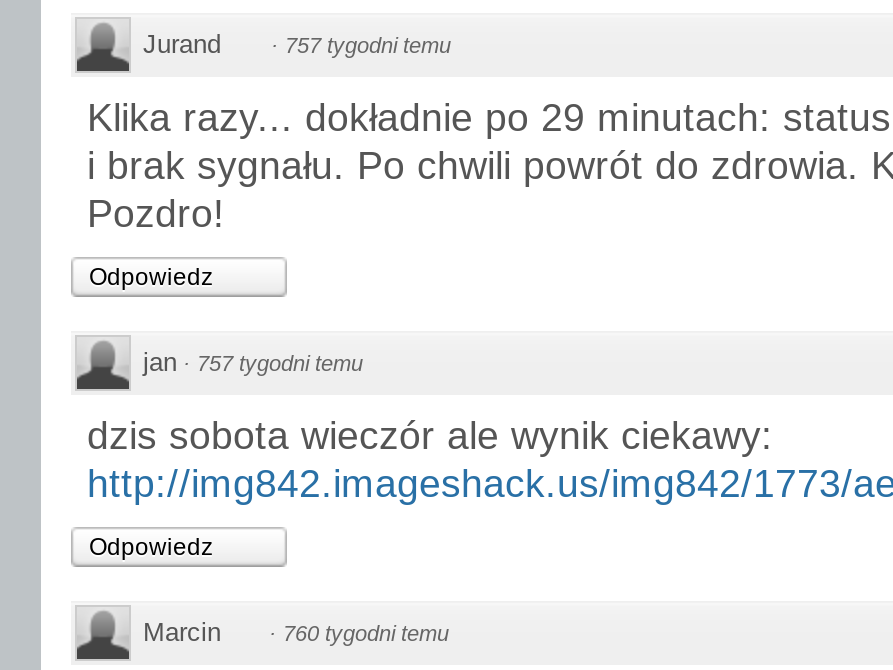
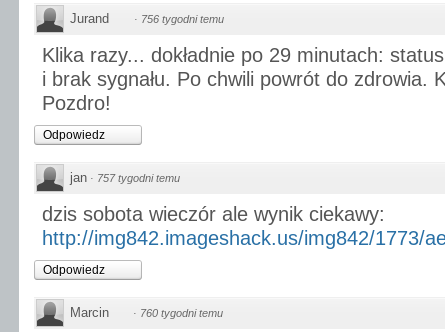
[271,33,451,57] · 757 tygodni temu -> [134,13,224,25] · 756 tygodni temu

